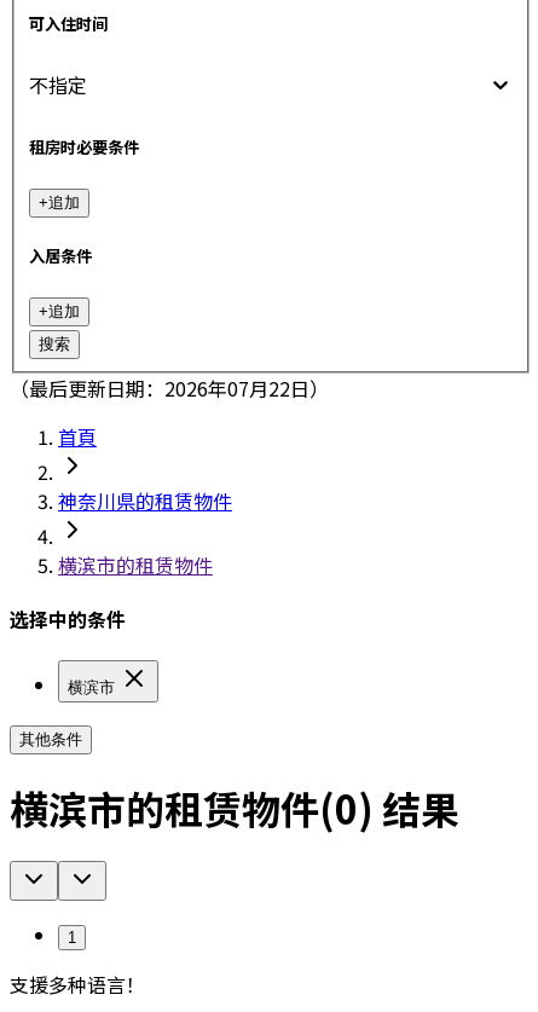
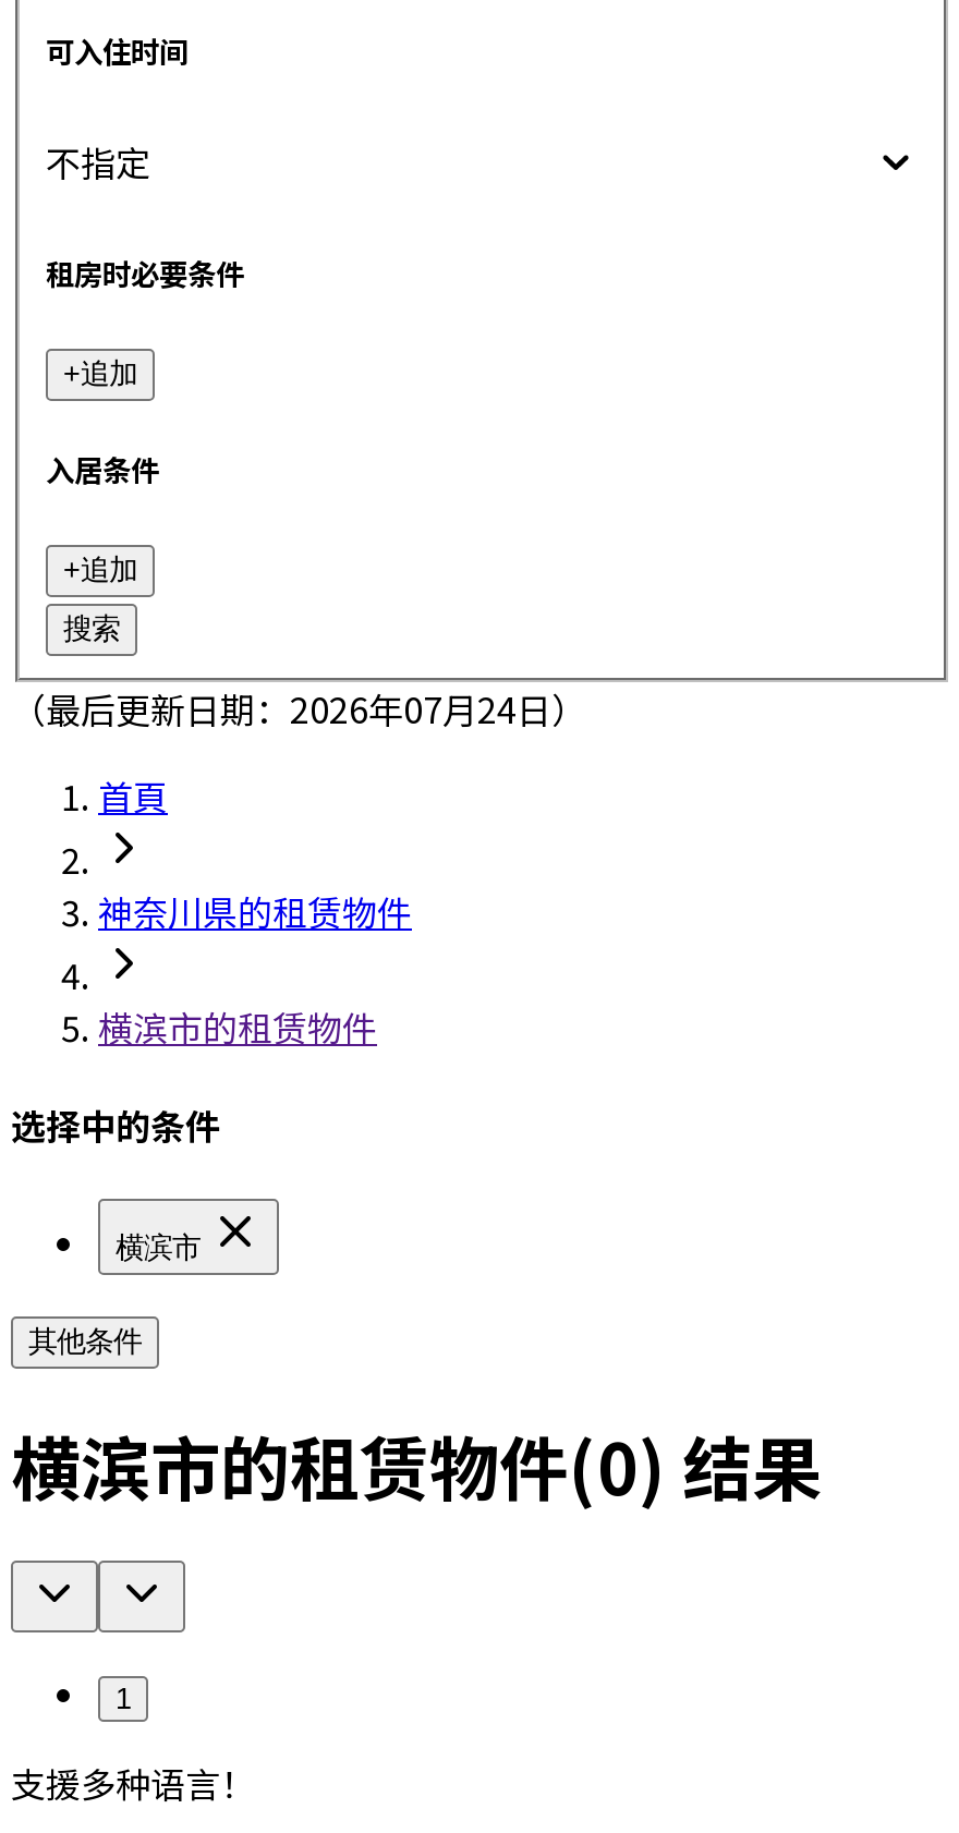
[10,374,329,403] （最后更新日期：2026年07月22日） -> [11,682,586,735] （最后更新日期：2026年07月24日）

